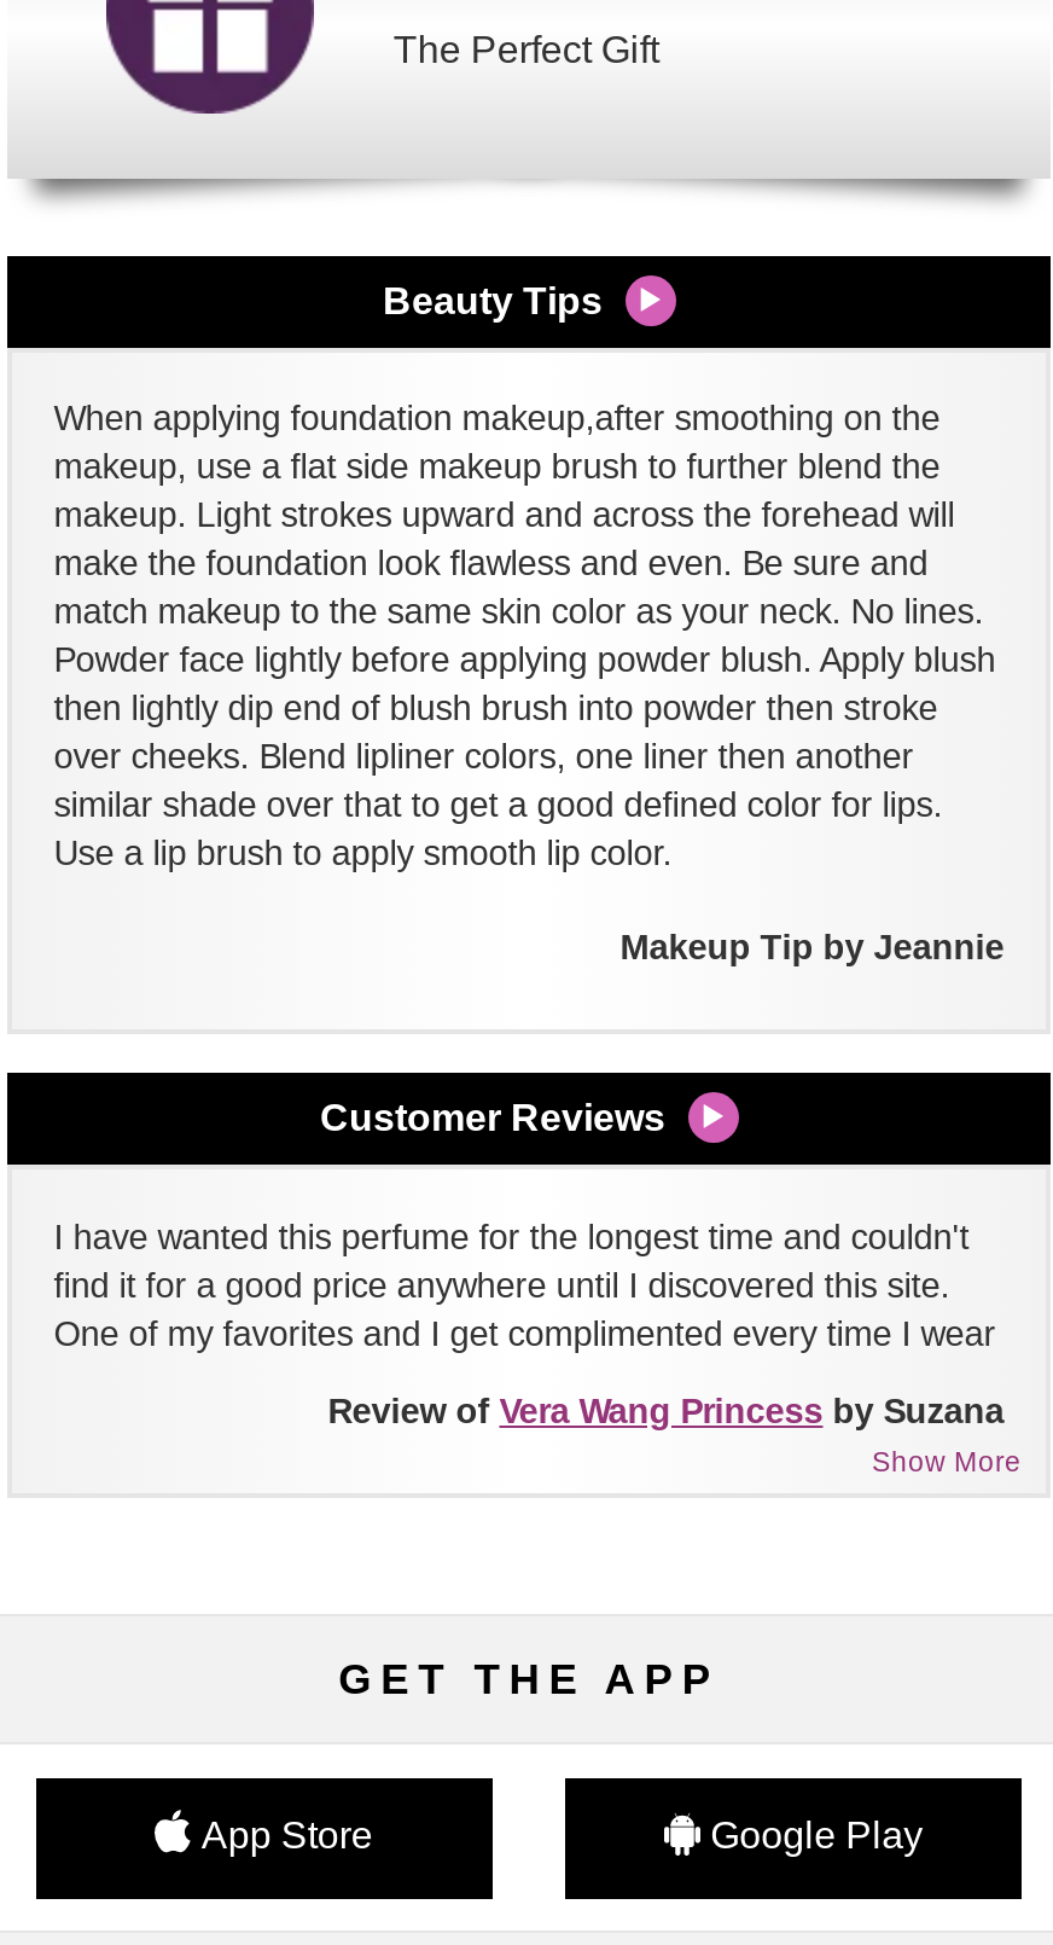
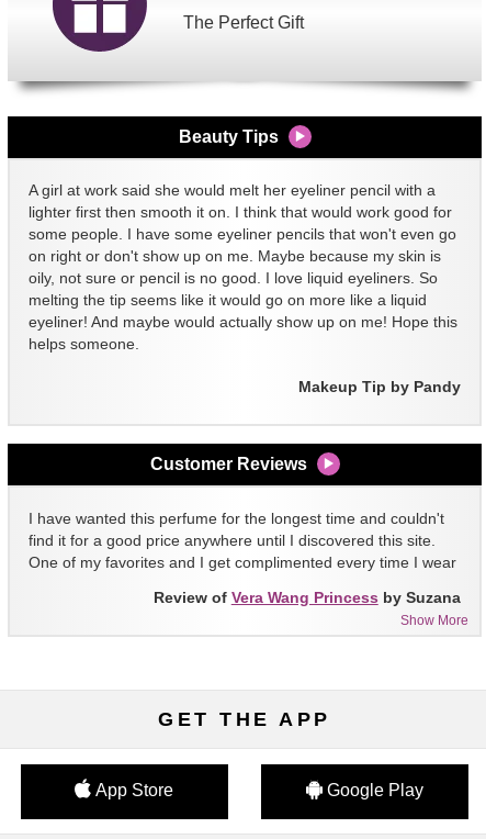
[54,399,996,873] When applying foundation makeup,after smoothing on the | makeup, use a flat side makeup brush to further blend the | makeup. Light strokes upward and across the forehead will | make the foundation look flawless and even. Be sure and | match makeup to the same skin color as your neck. No lines. | Powder face lightly before applying powder blush. Apply blush | then lightly dip end of blush brush into powder then stroke | over cheeks. Blend lipliner colors, one liner then another | similar shade over that to get a good defined color for lips. | Use a lip brush to apply smooth lip color. -> [29,181,458,353] A girl at work said she would melt her eyeliner pencil with a | lighter first then smooth it on. I think that would work good for | some people. I have some eyeliner pencils that won't even go | on right or don't show up on me. Maybe because my skin is | oily, not sure or pencil is no good. I love liquid eyeliners. So | melting the tip seems like it would go on more like a liquid | eyeliner! And maybe would actually show up on me! Hope this | helps someone.
[620,928,1004,966] Makeup Tip by Jeannie -> [298,378,460,395] Makeup Tip by Pandy

